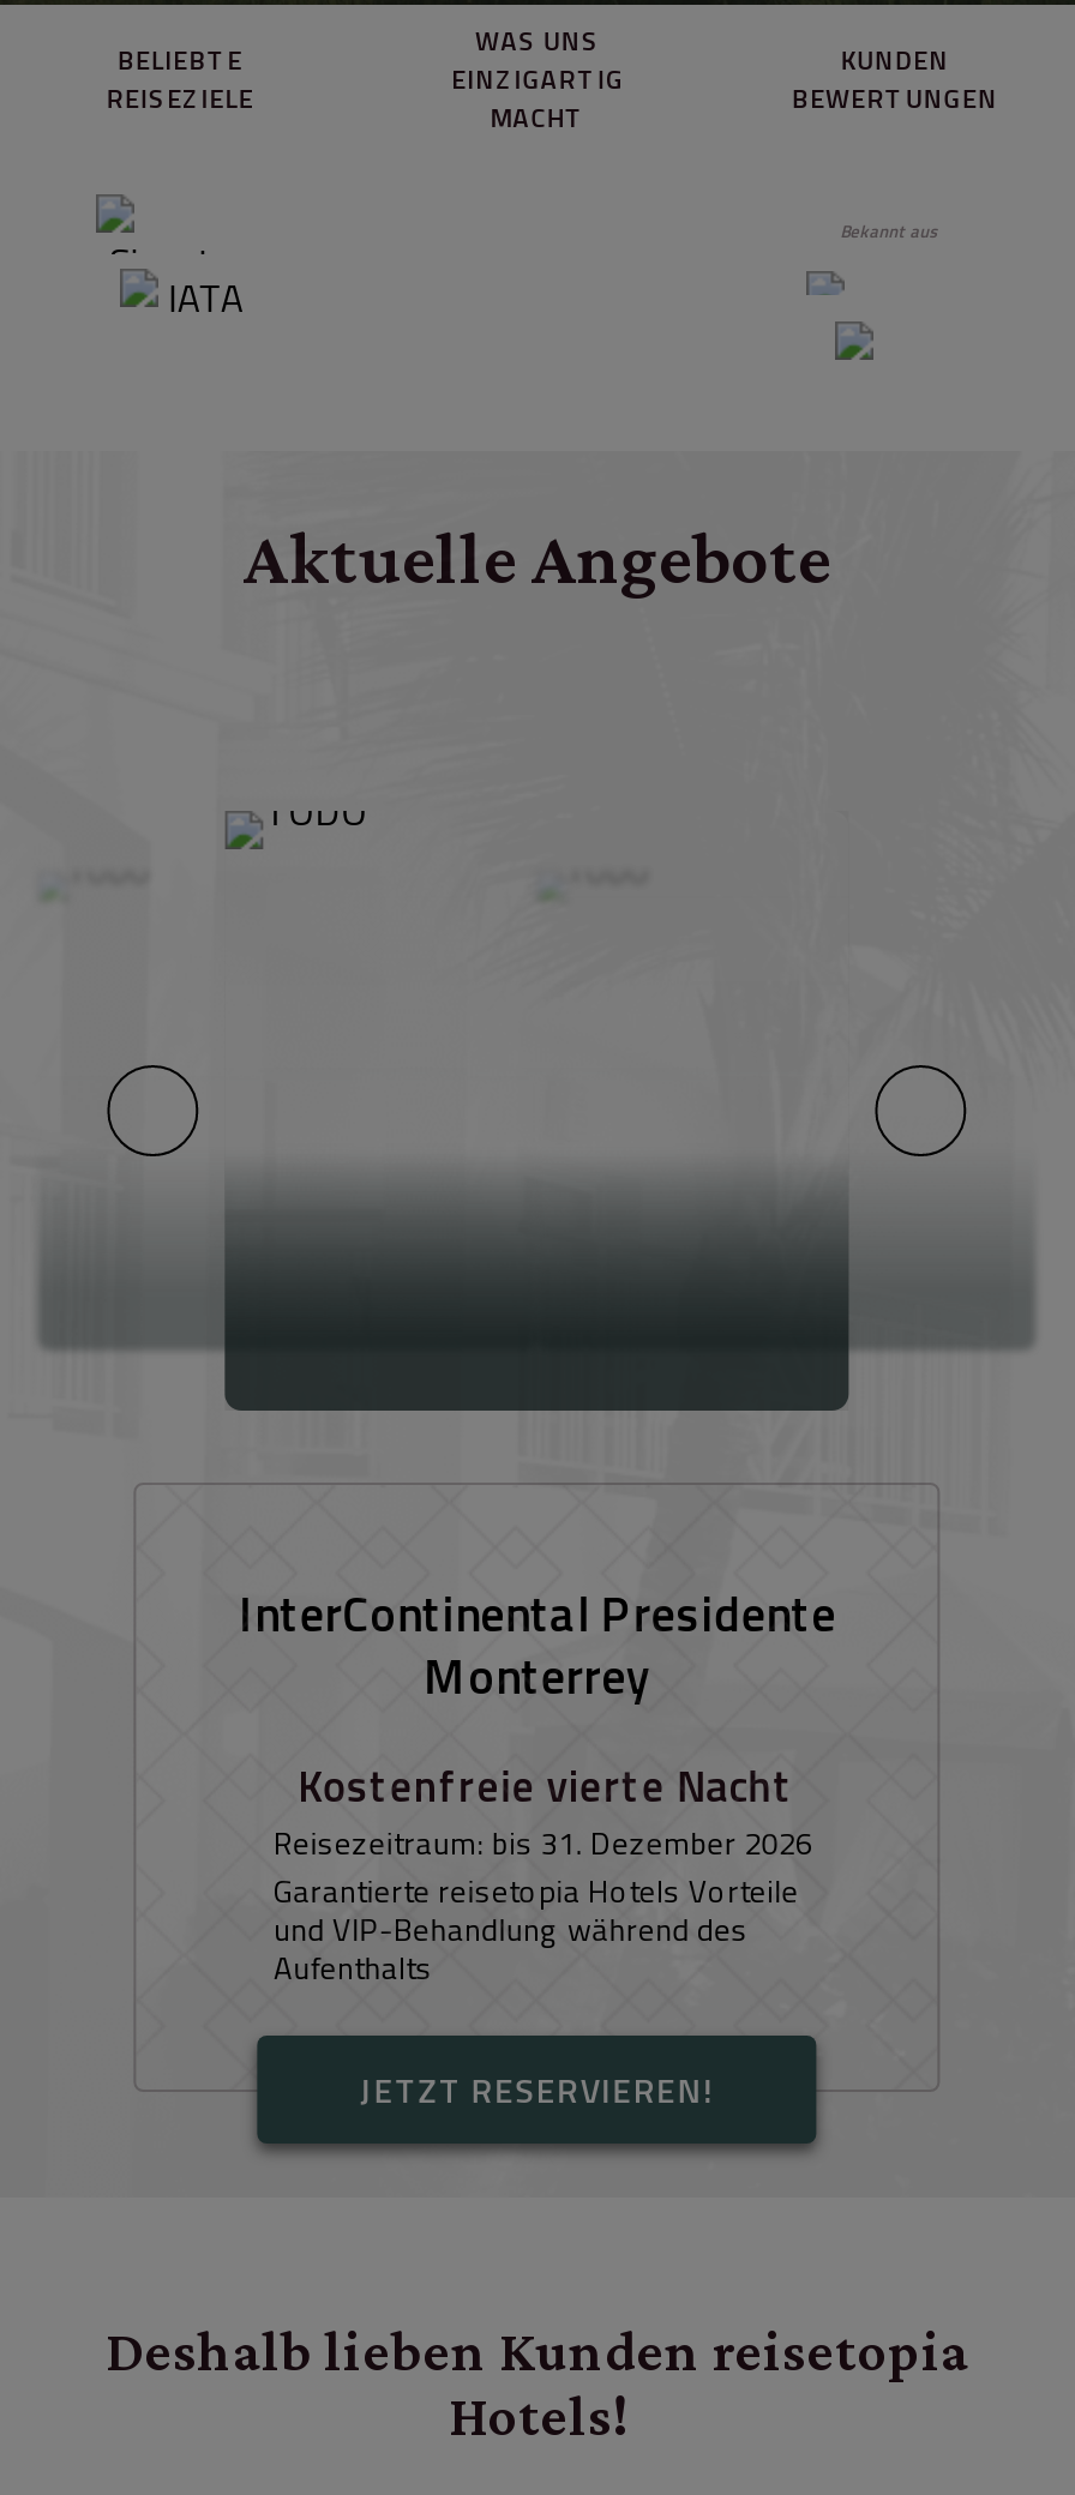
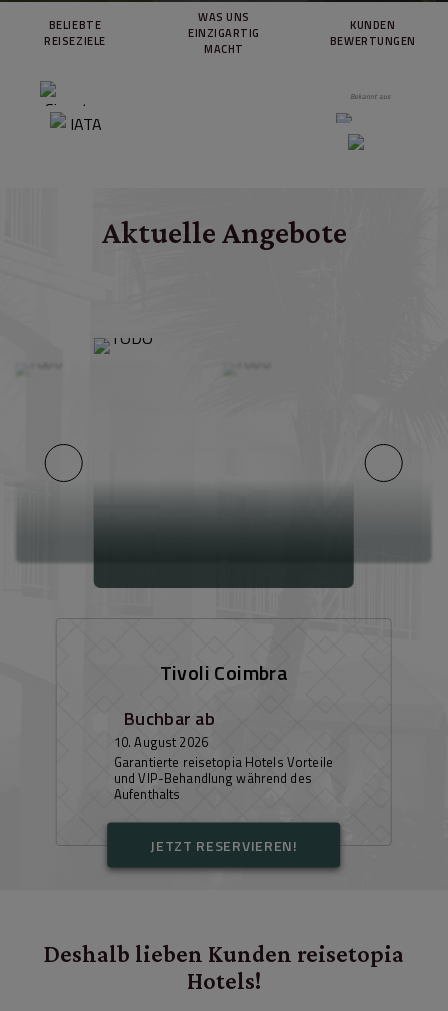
[239,1576,836,1713] InterContinental Presidente | Monterrey -> [160,657,288,688] Tivoli Coimbra
[274,1752,813,1866] Kostenfreie vierte Nacht | Reisezeitraum: bis 31. Dezember 2026 -> [114,704,215,752] Buchbar ab | 10. August 2026

